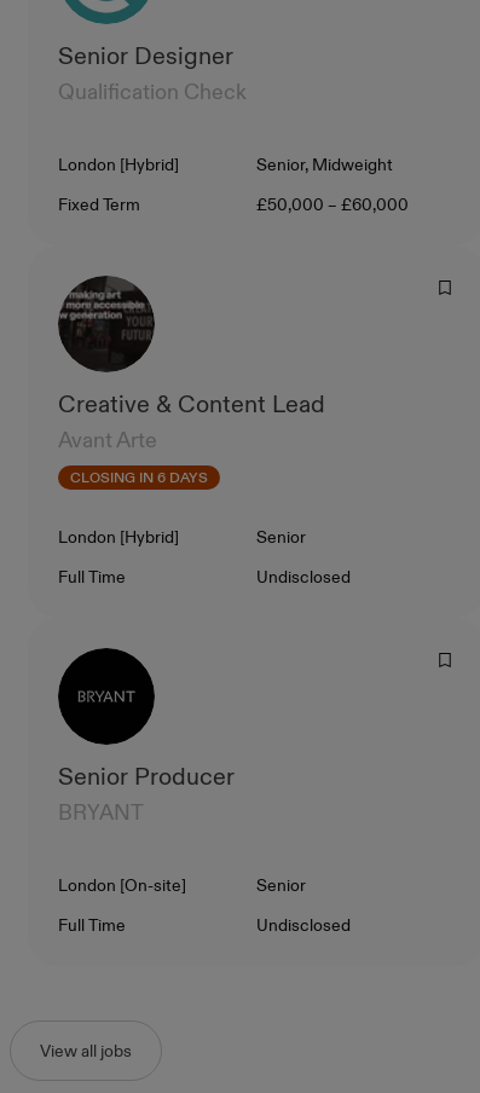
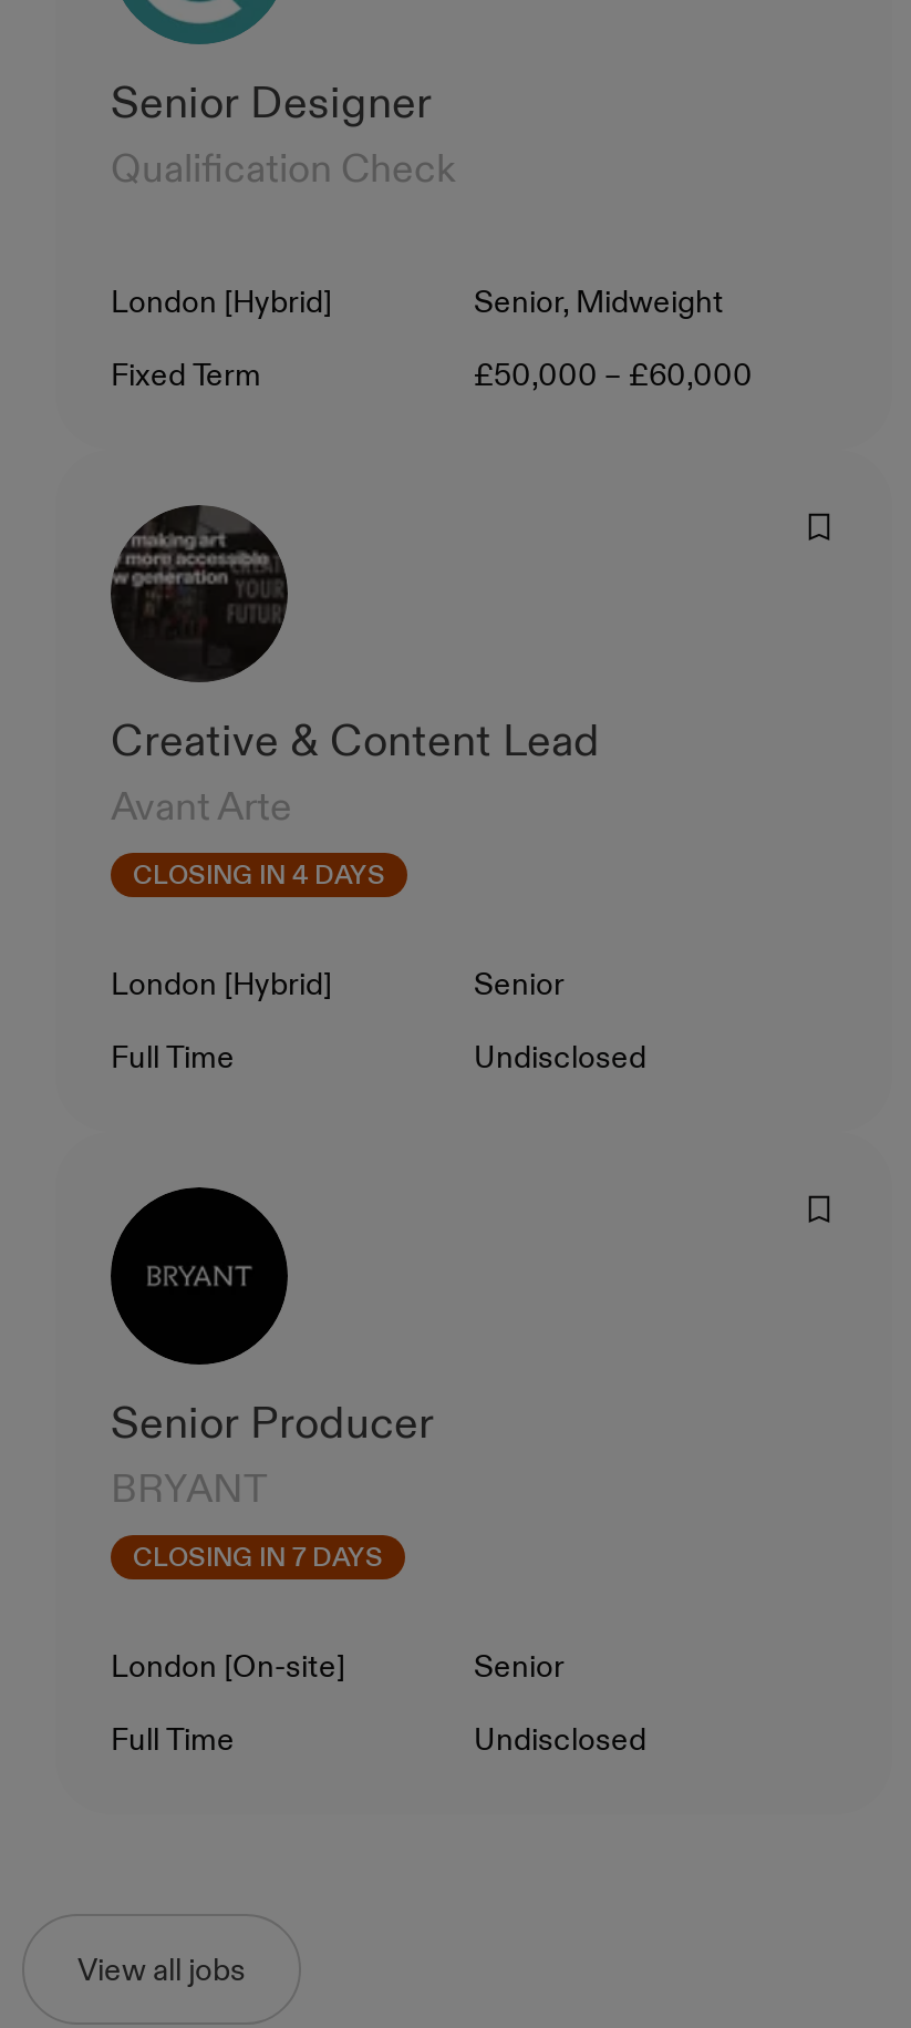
[70,468,208,487] CLOSING IN 6 DAYS -> [133,857,385,893] CLOSING IN 4 DAYS
none -> [133,1540,383,1575] CLOSING IN 7 DAYS

